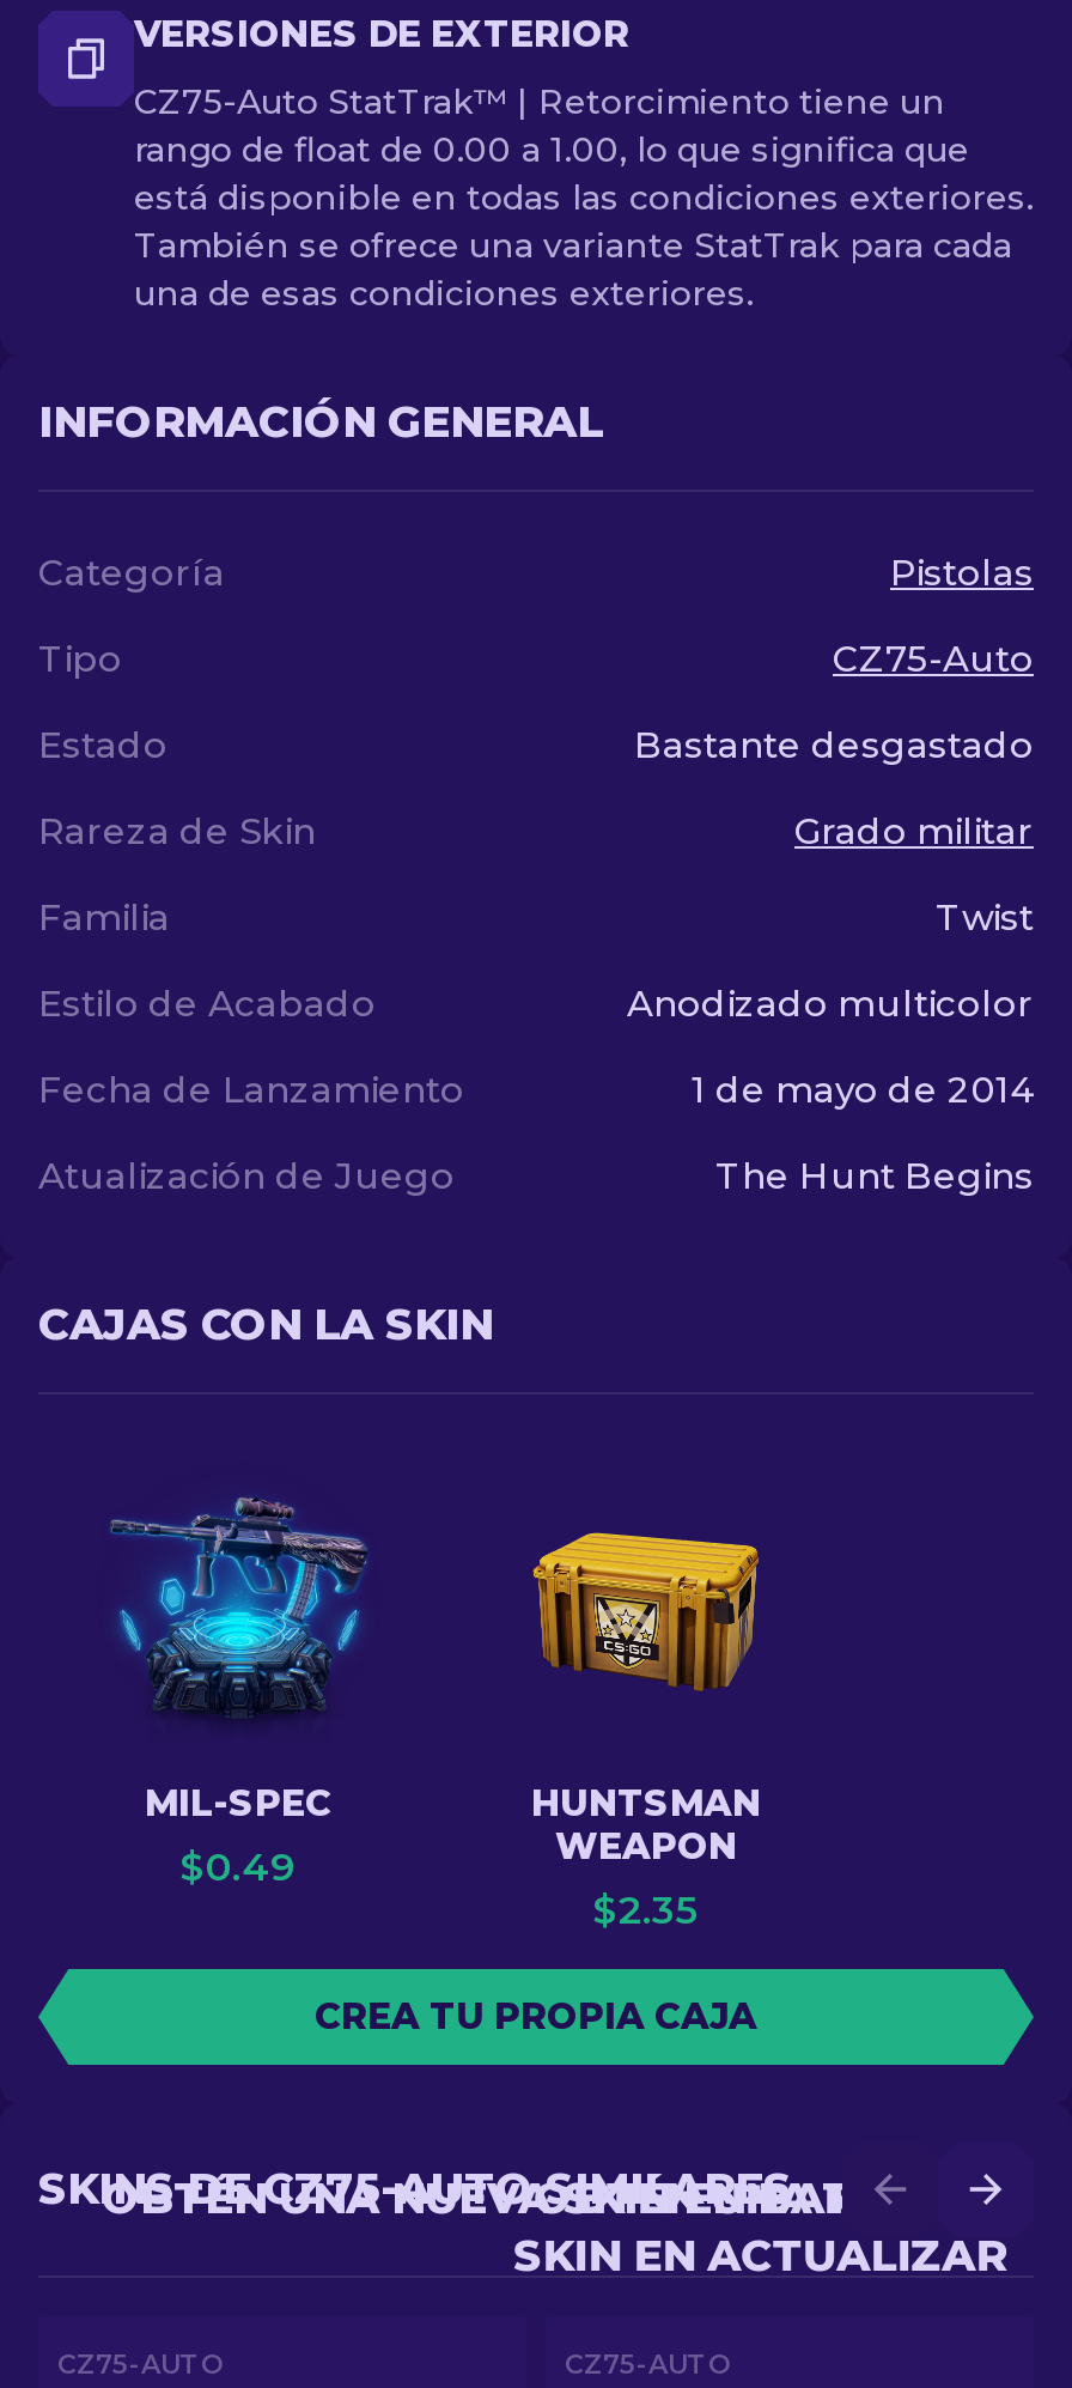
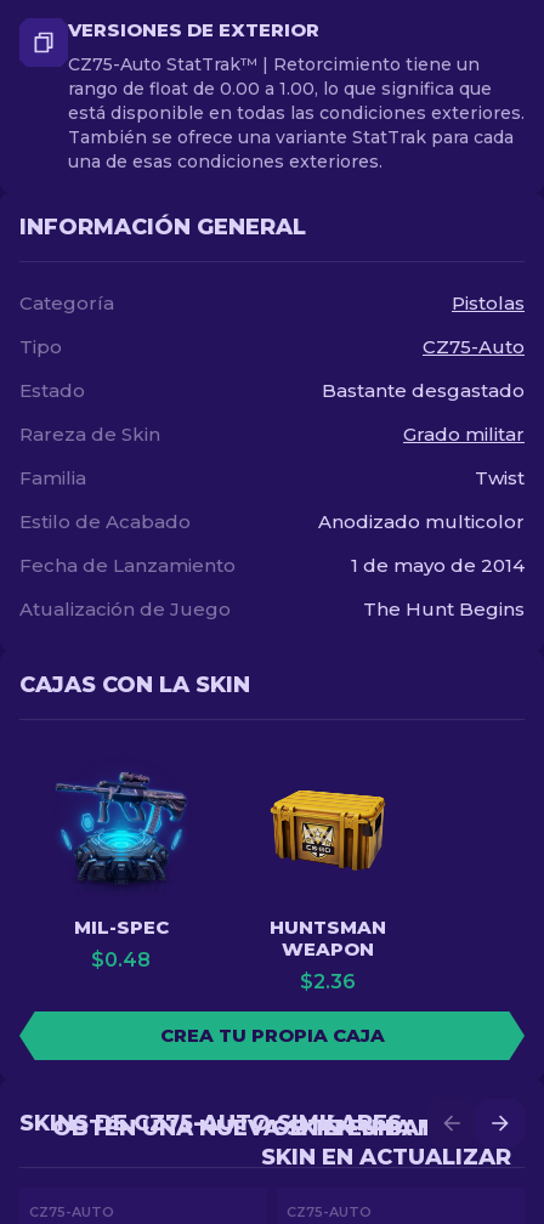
[179,1845,297,1890] $0.49 -> [91,948,151,971] $0.48
[592,1888,700,1933] $2.35 -> [300,970,356,993] $2.36

